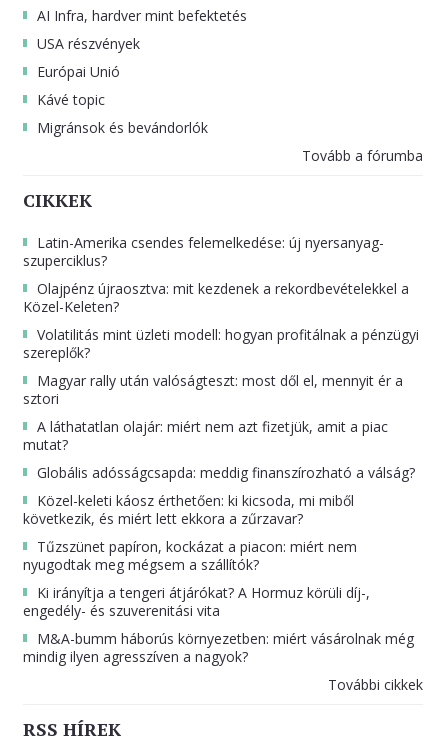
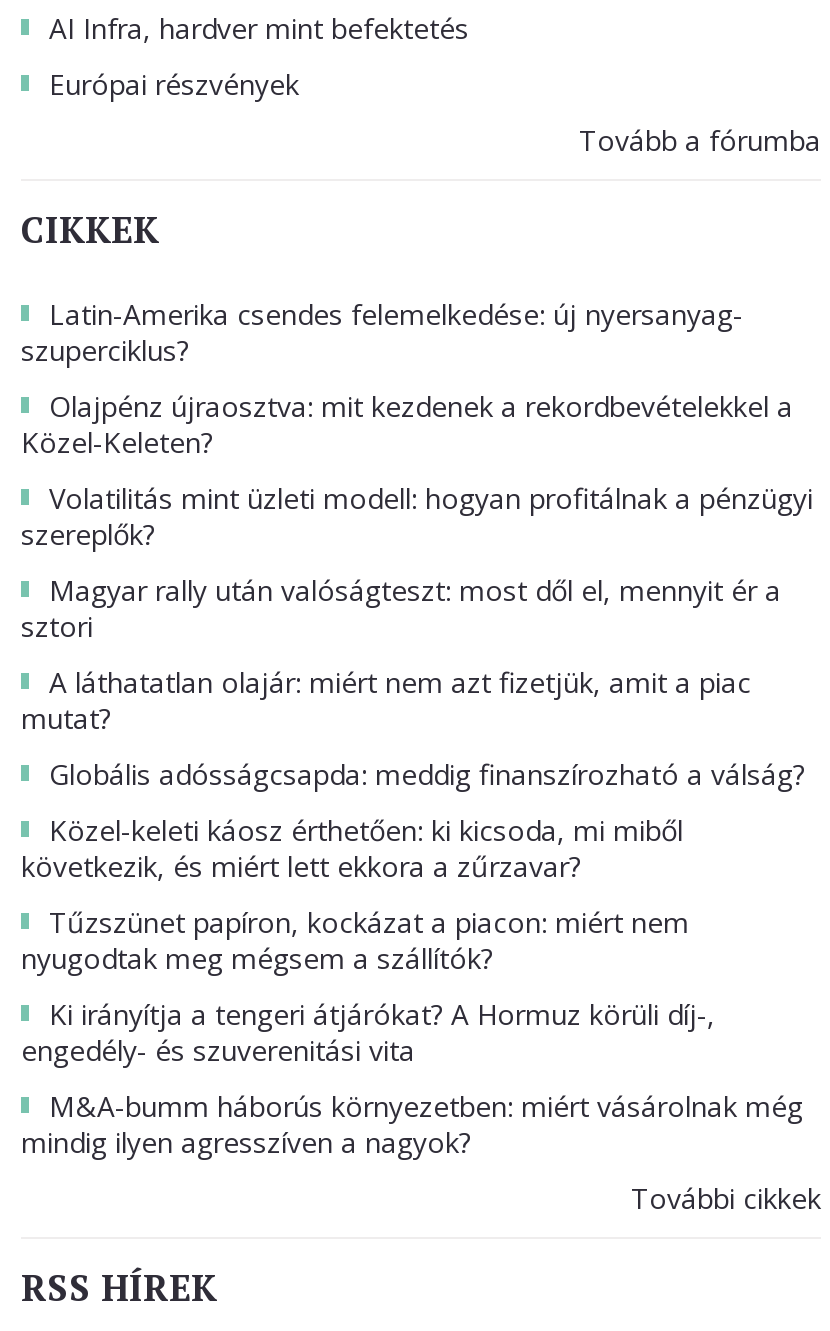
[37,34,208,137] USA részvények | Európai Unió | Kávé topic | Migránsok és bevándorlók -> [49,66,299,104] Európai részvények

